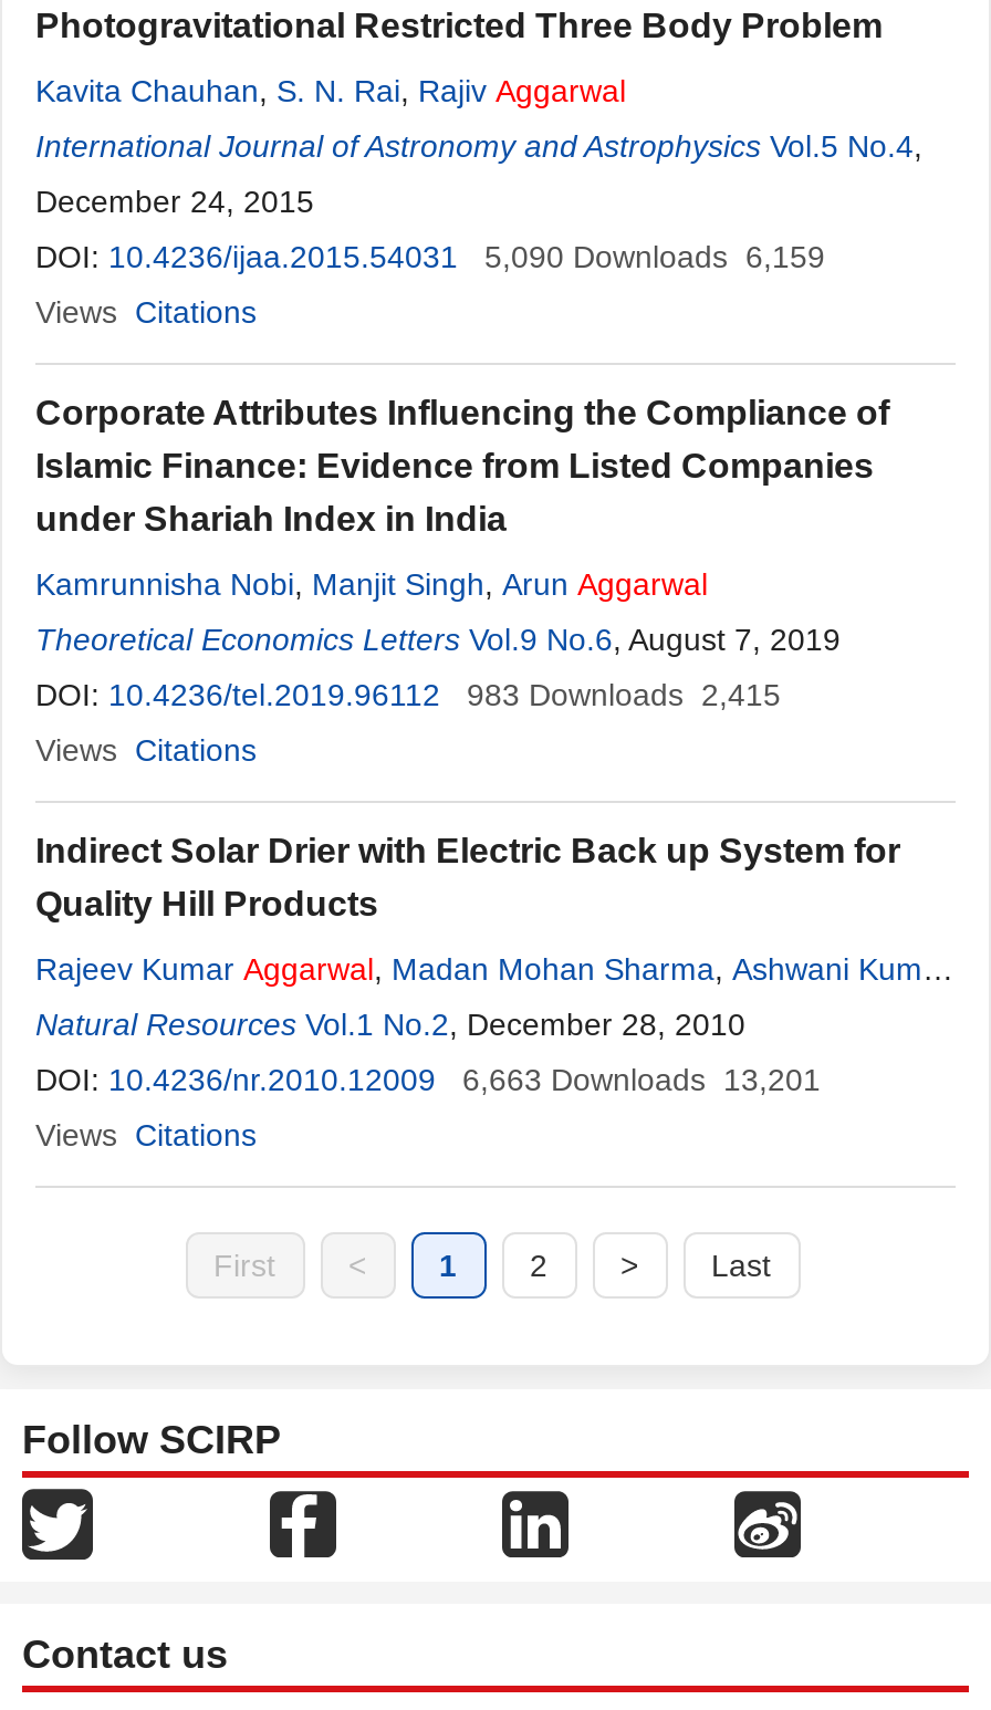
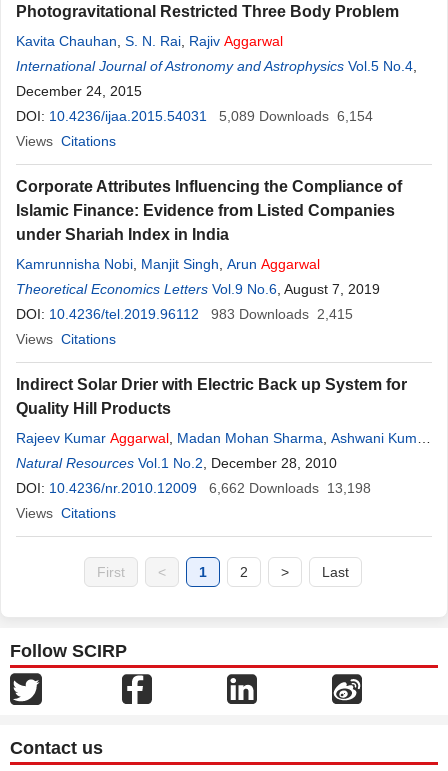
[35,239,825,274] DOI: 10.4236/ijaa.2015.54031 5,090 Downloads 6,159 -> [16,108,373,124] DOI: 10.4236/ijaa.2015.54031 5,089 Downloads 6,154
[35,1062,821,1097] DOI: 10.4236/nr.2010.12009 6,663 Downloads 13,201 -> [16,480,371,496] DOI: 10.4236/nr.2010.12009 6,662 Downloads 13,198

